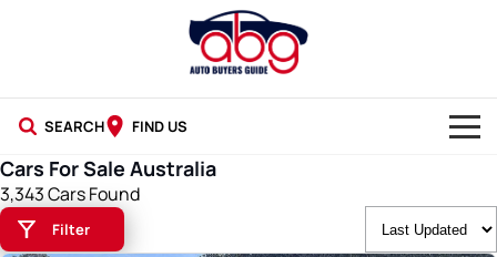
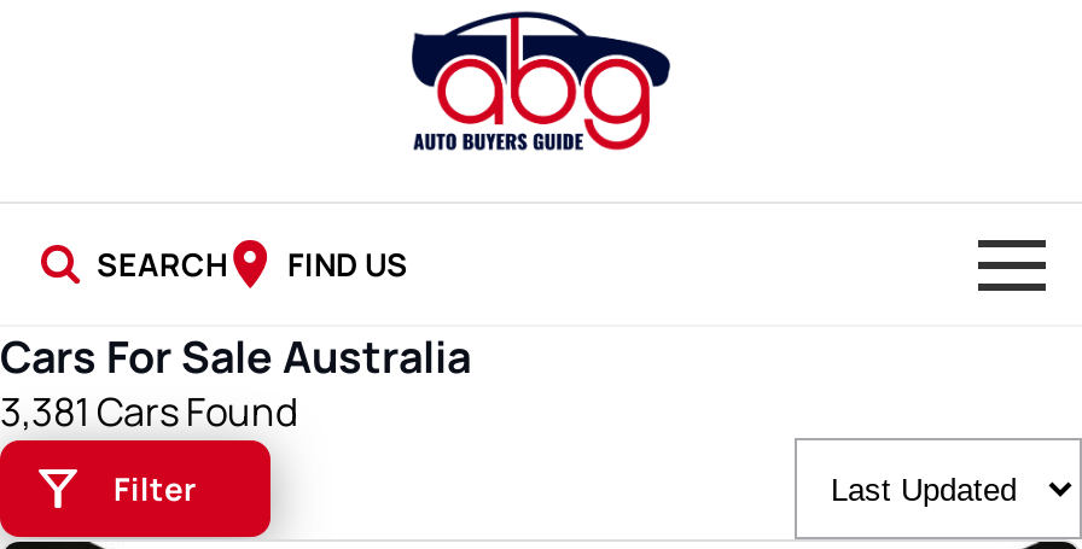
[0,182,140,206] 3,343 Cars Found -> [0,385,297,438] 3,381 Cars Found

